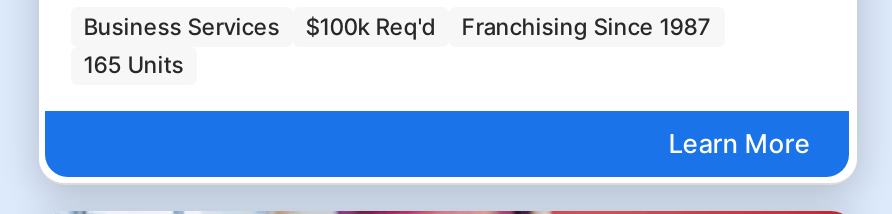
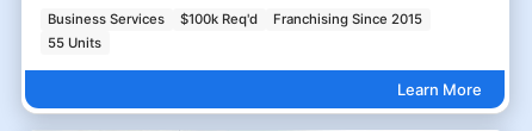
[461,12,711,40] Franchising Since 1987 -> [273,11,422,28] Franchising Since 2015
[83,51,183,79] 165 Units -> [48,34,102,51] 55 Units

